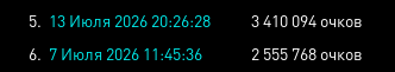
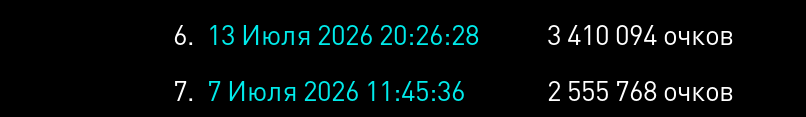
[29,9,363,31] 5. 13 Июля 2026 20:26:28 3 410 094 очков -> [173,15,735,51] 6. 13 Июля 2026 20:26:28 3 410 094 очков
[29,42,202,64] 6. 7 Июля 2026 11:45:36 -> [173,71,465,107] 7. 7 Июля 2026 11:45:36

